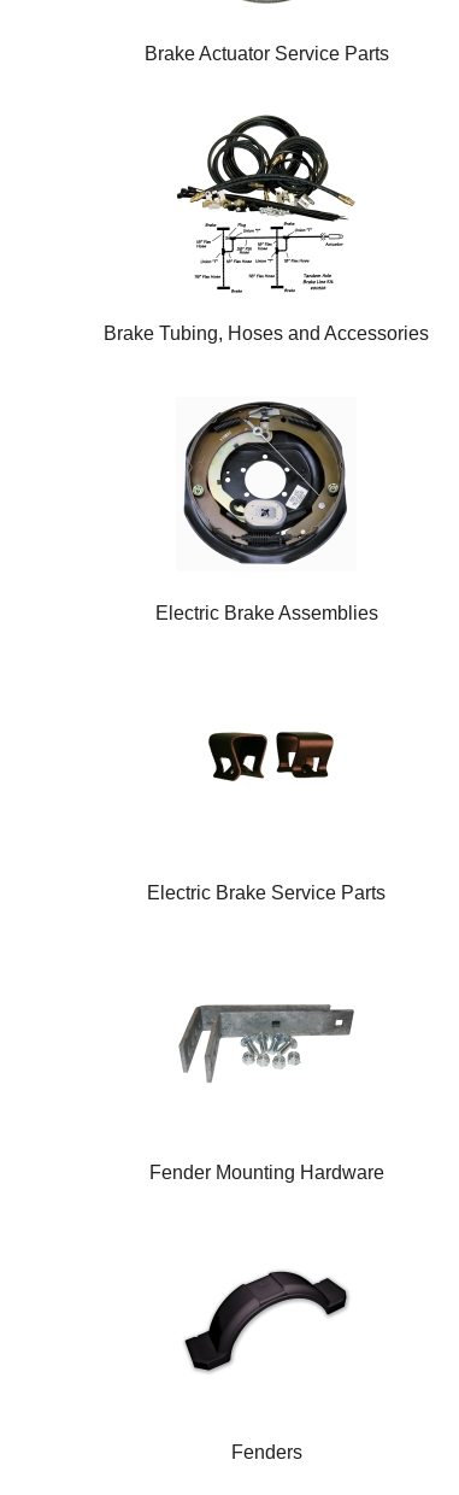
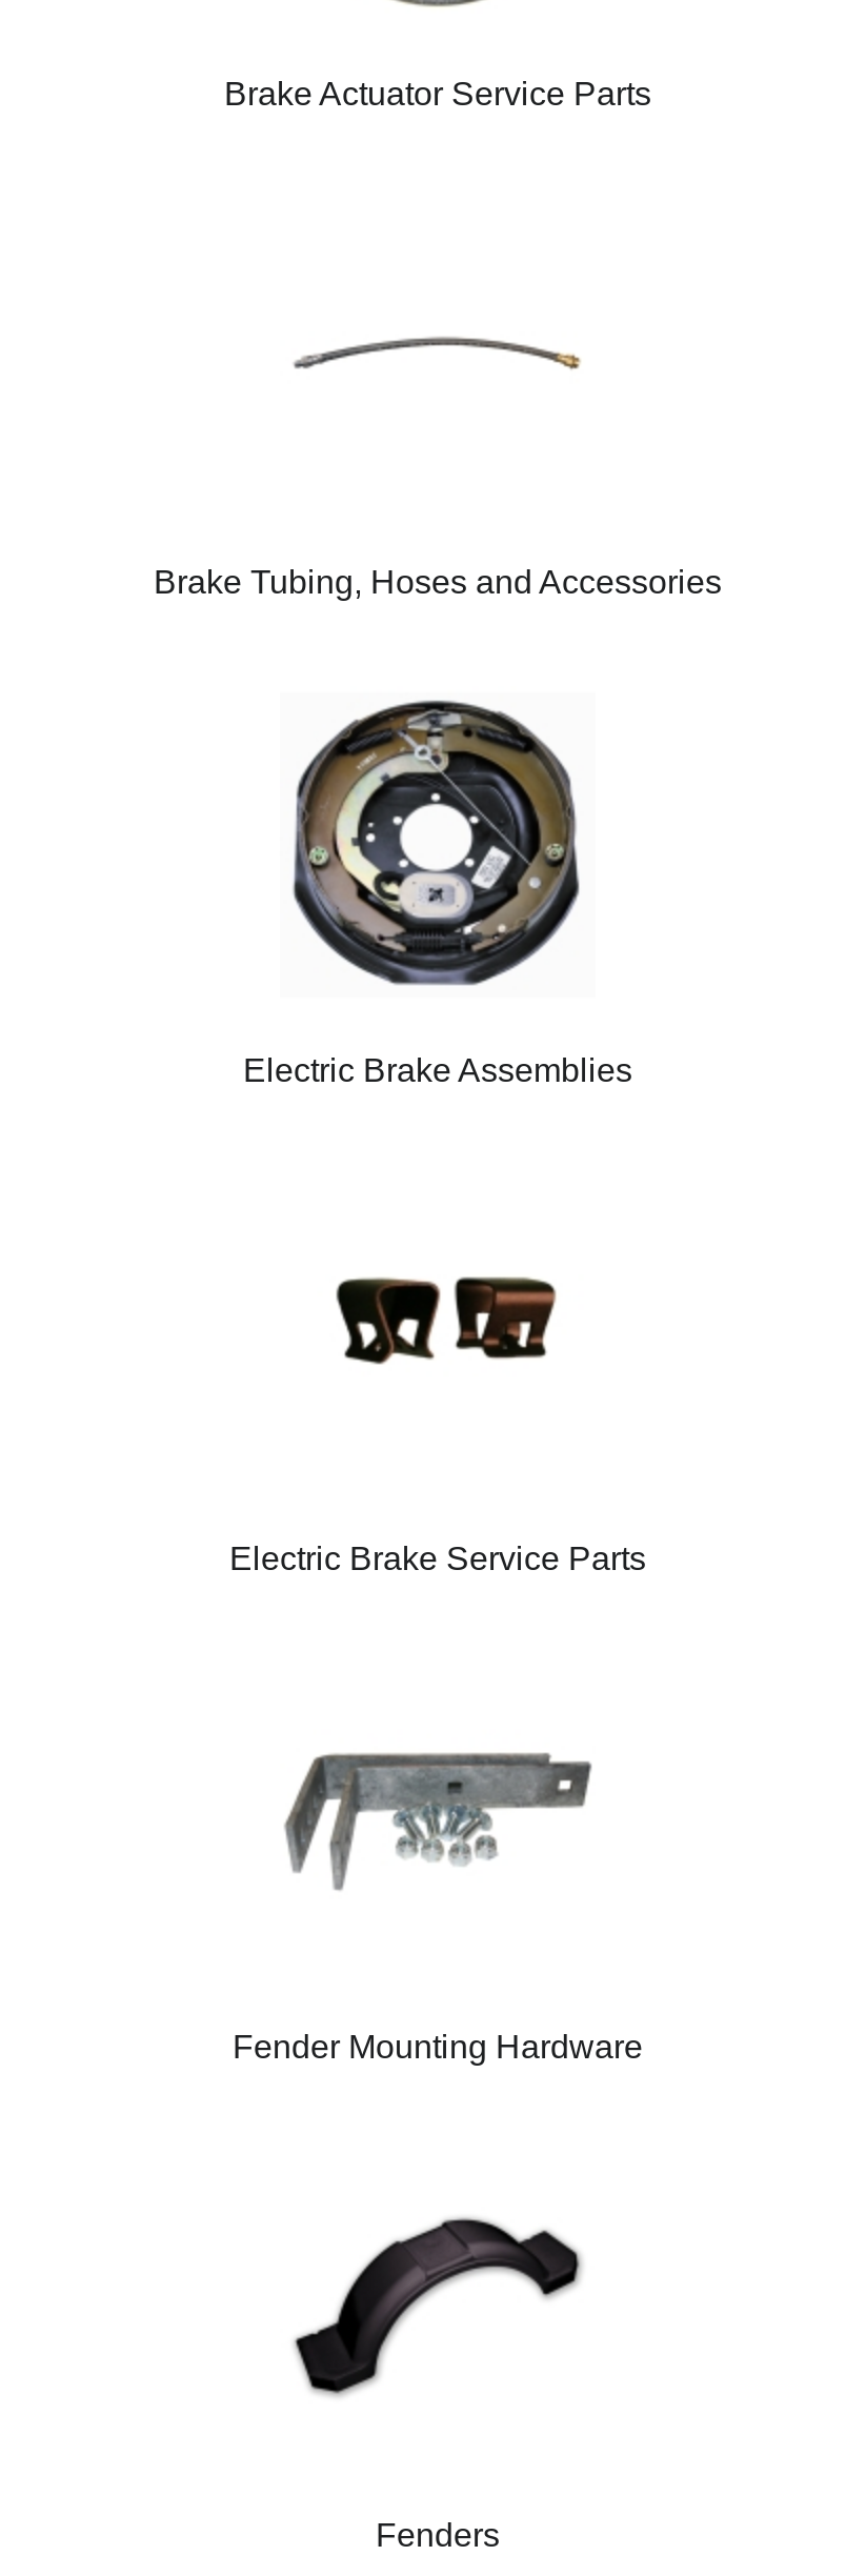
[176,113,355,294] [image] -> none

